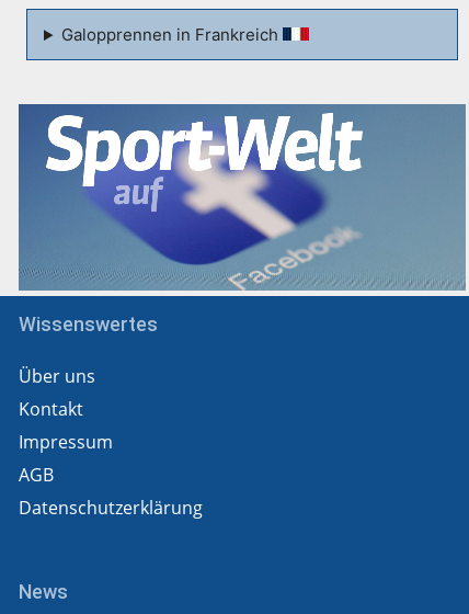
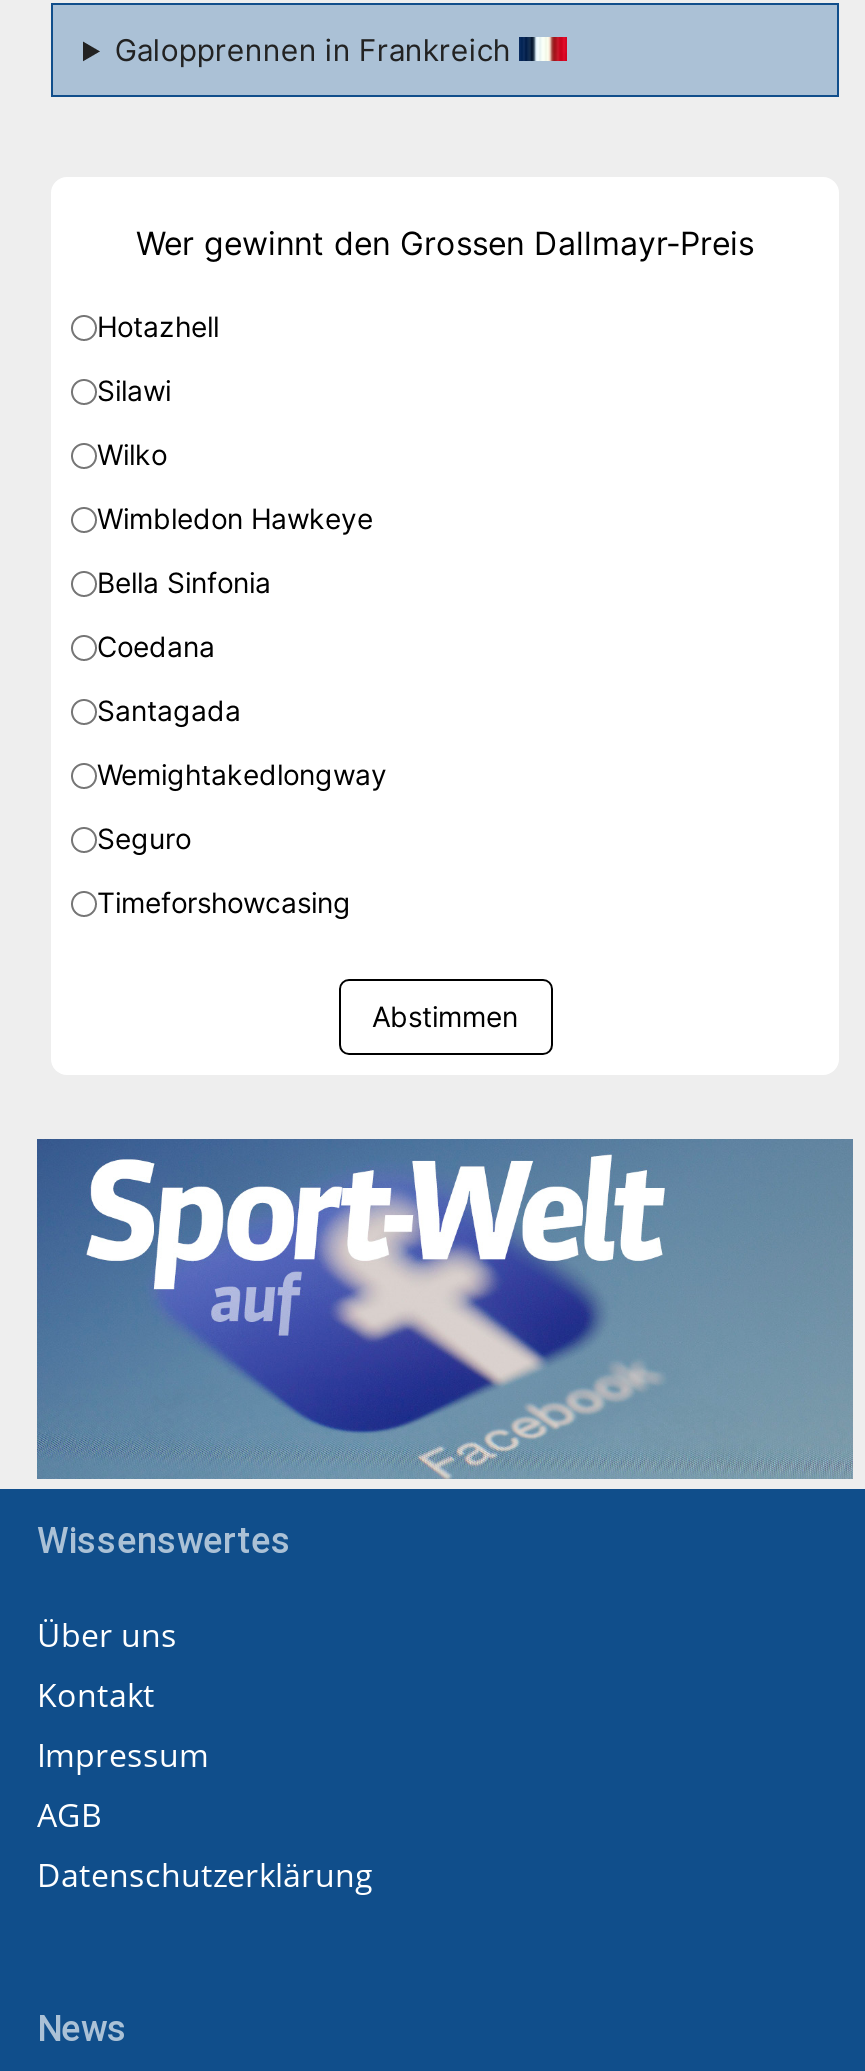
none -> [97,223,754,1033] Wer gewinnt den Grossen Dallmayr-Preis | Hotazhell | Silawi | Wilko | Wimbledon Hawkeye | Bella Sinfonia | Coedana | Santagada | Wemightakedlongway | Seguro | Timeforshowcasing | Abstimmen

